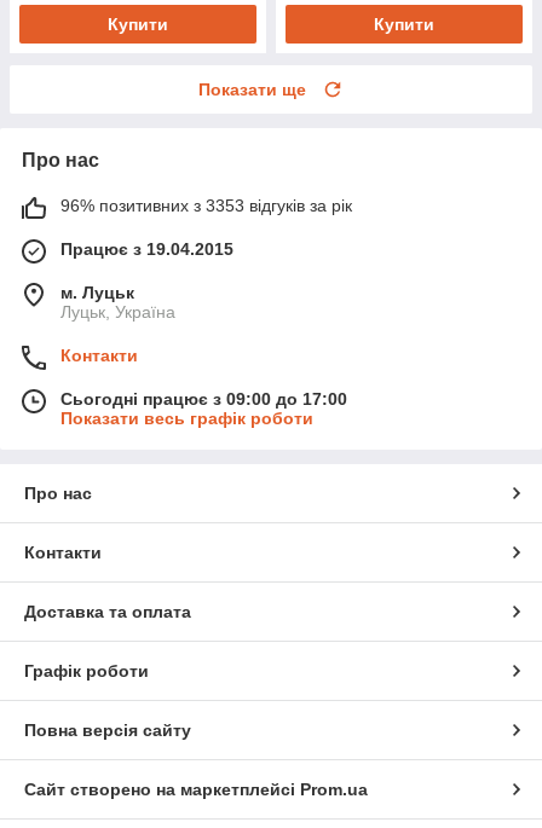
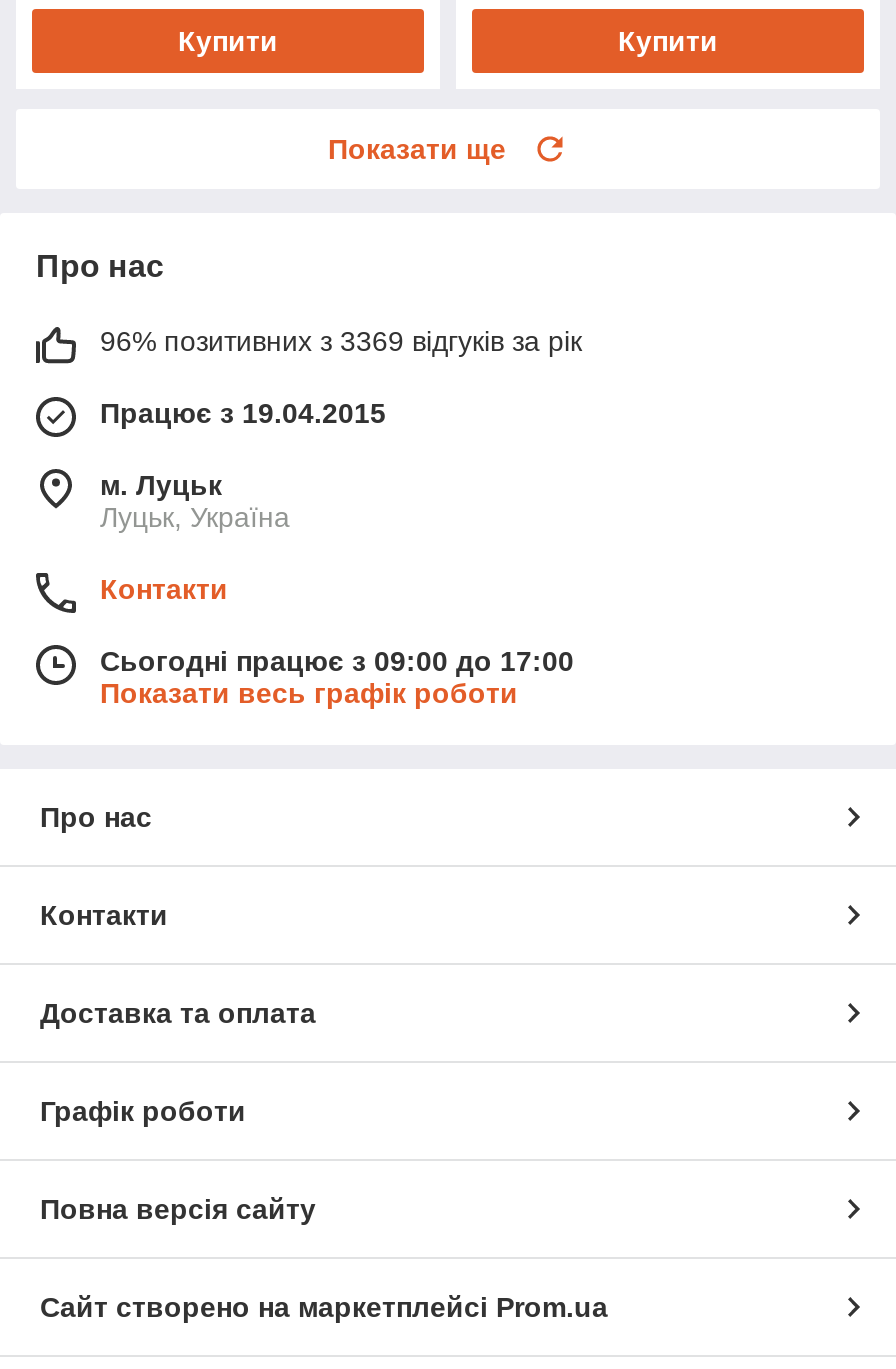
[60,196,352,215] 96% позитивних з 3353 відгуків за рік -> [100,325,582,357] 96% позитивних з 3369 відгуків за рік

